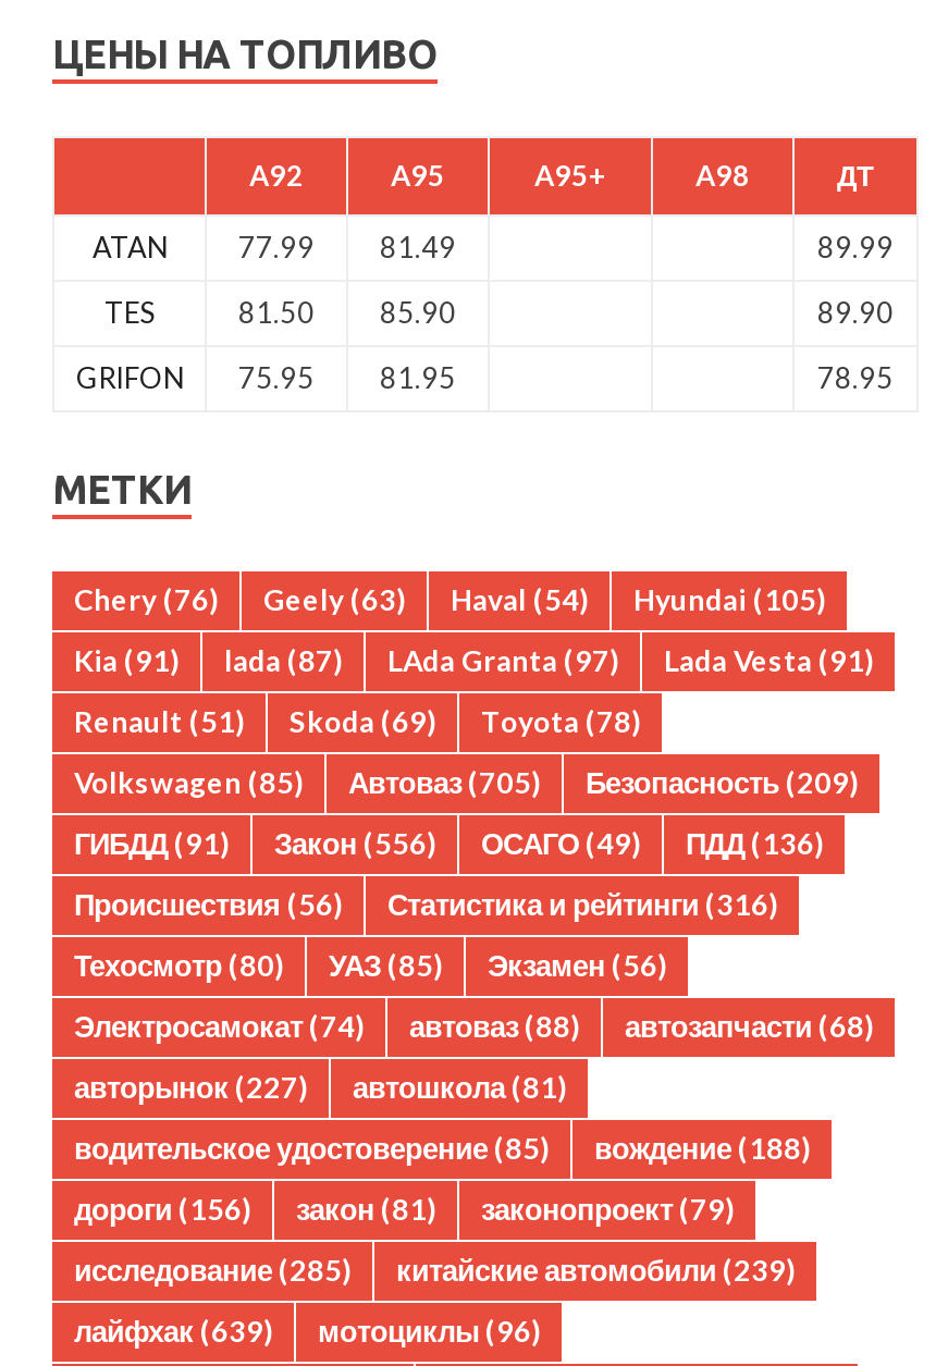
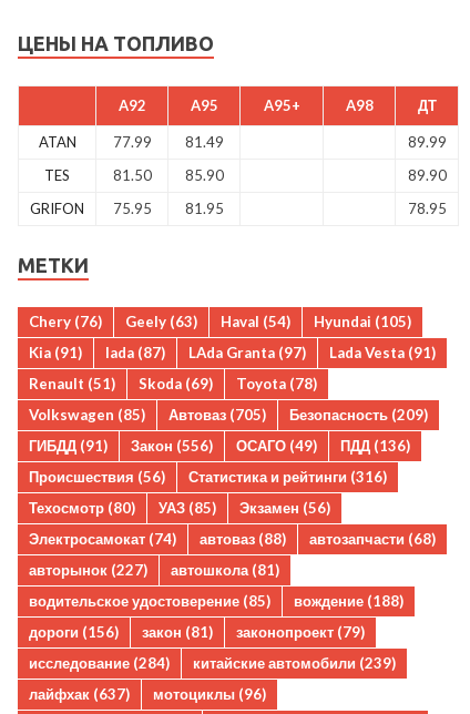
[74,1254,350,1289] исследование (285) -> [29,655,170,672] исследование (284)
[74,1315,540,1349] лайфхак (639) мотоциклы (96) -> [29,686,266,703] лайфхак (637) мотоциклы (96)

